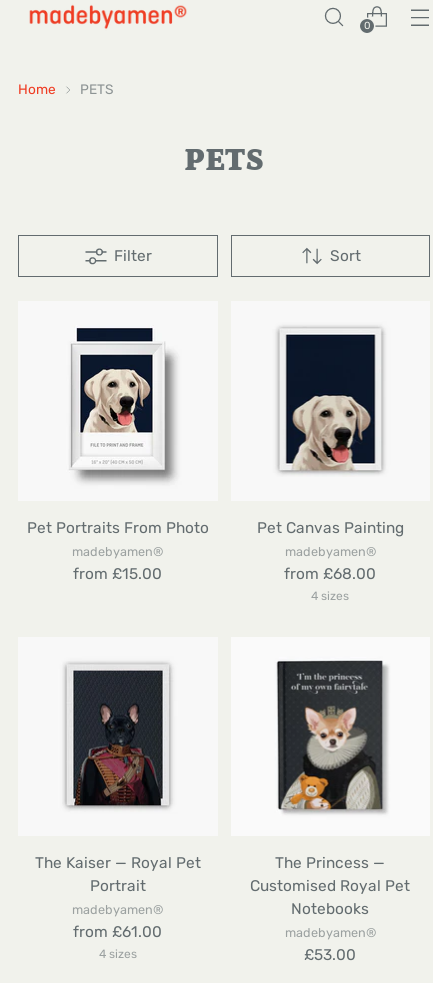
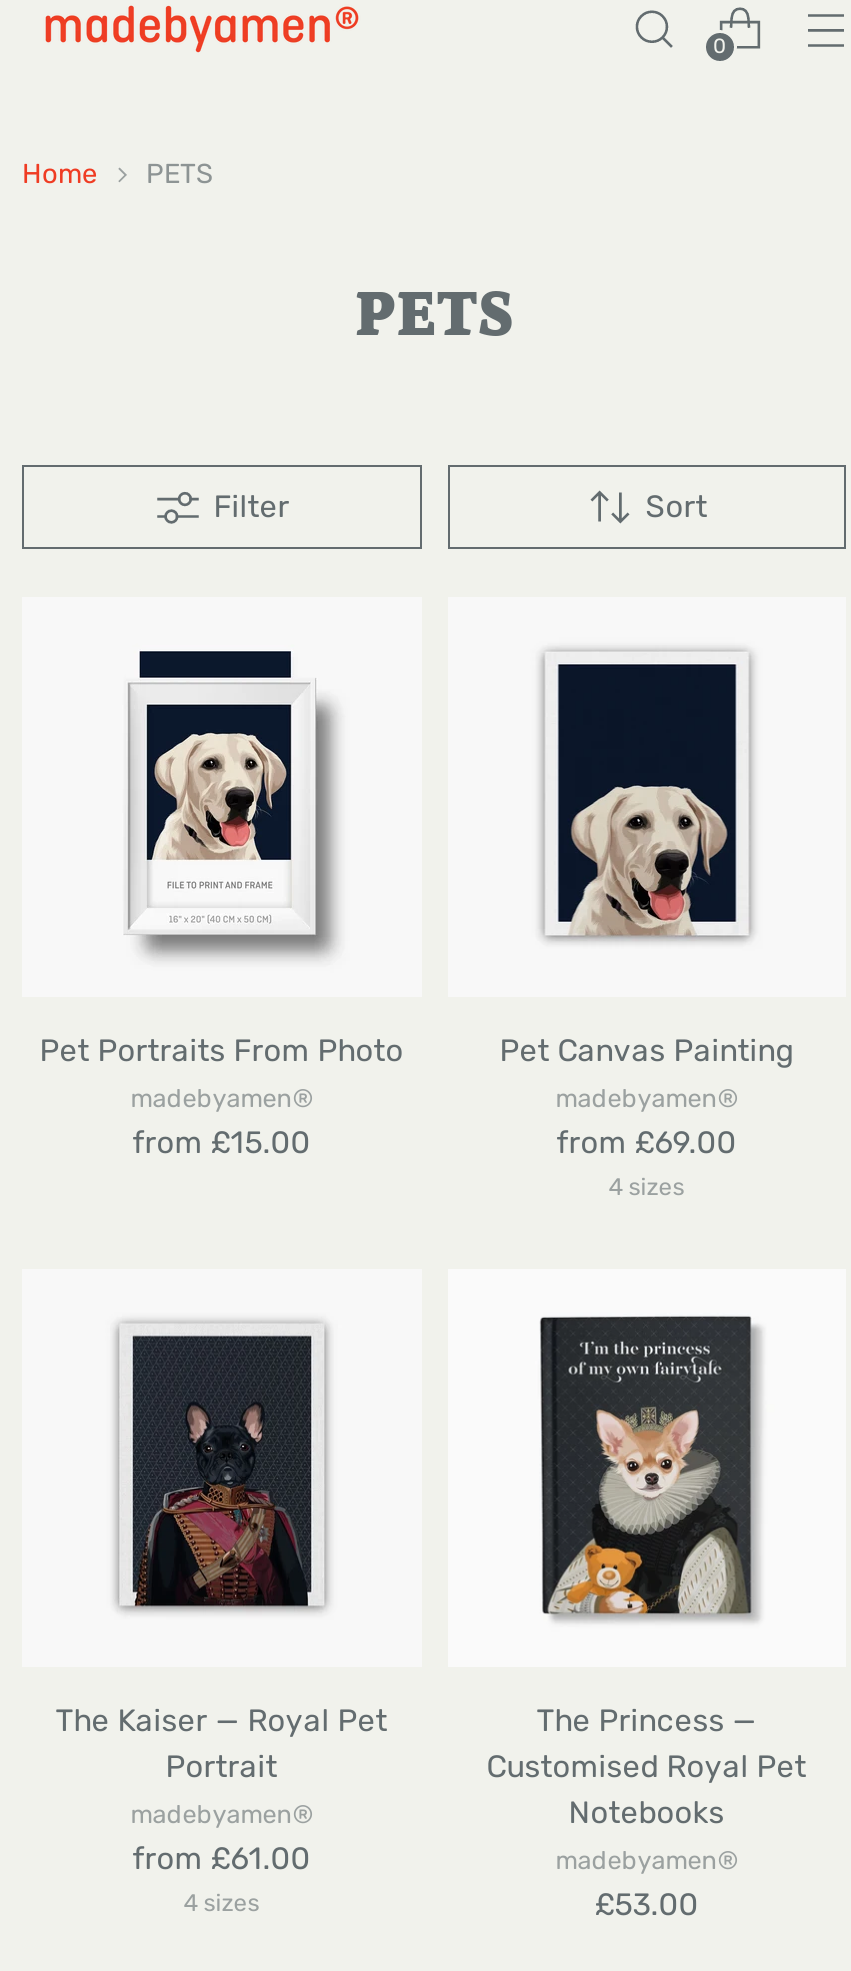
[284,564,376,582] from £68.00 -> [556,1124,736,1160] from £69.00

